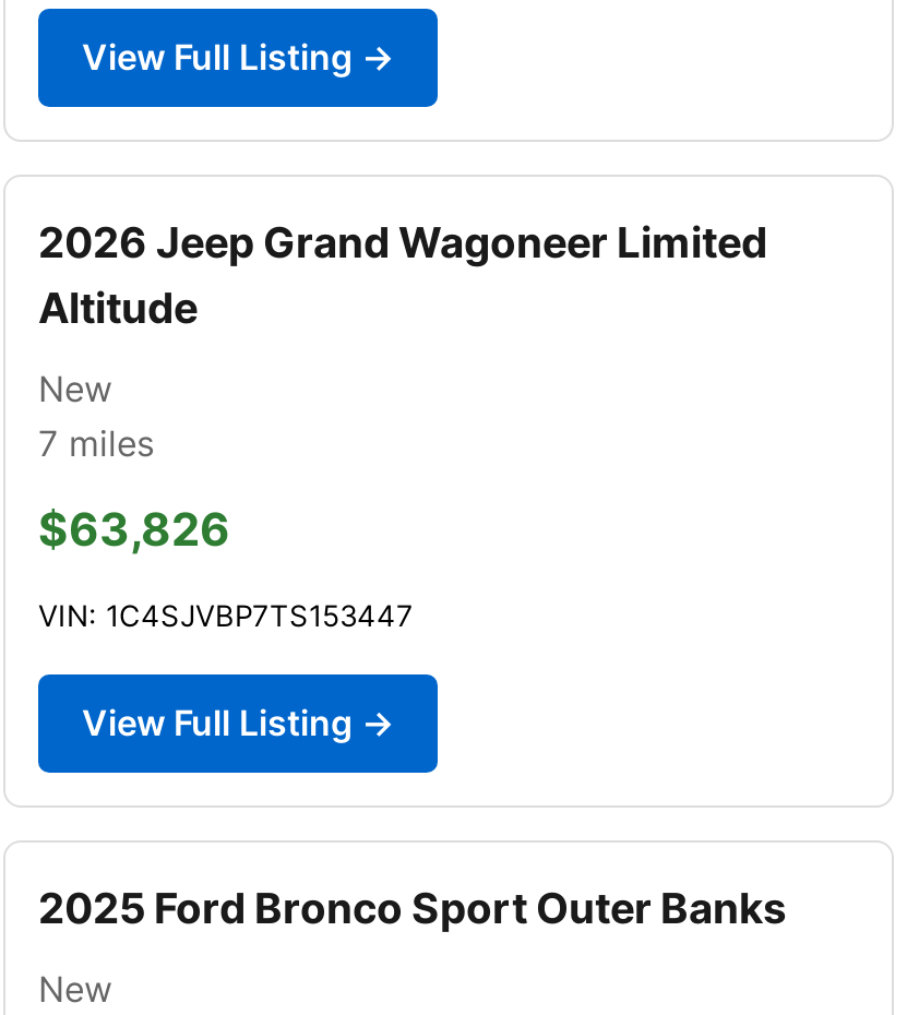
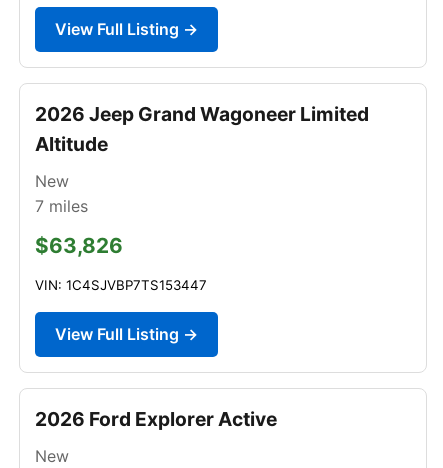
[38,882,787,934] 2025 Ford Bronco Sport Outer Banks -> [35,407,277,431] 2026 Ford Explorer Active

